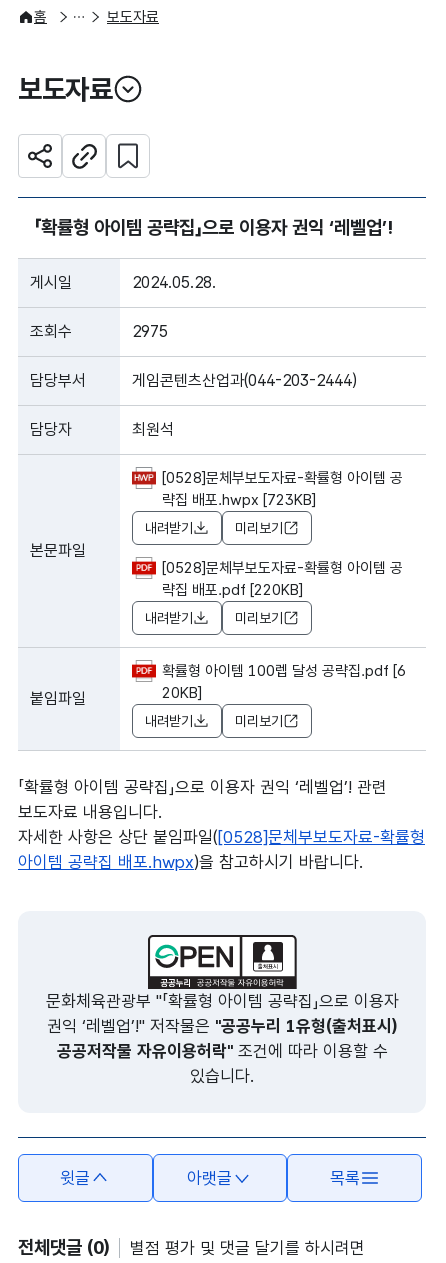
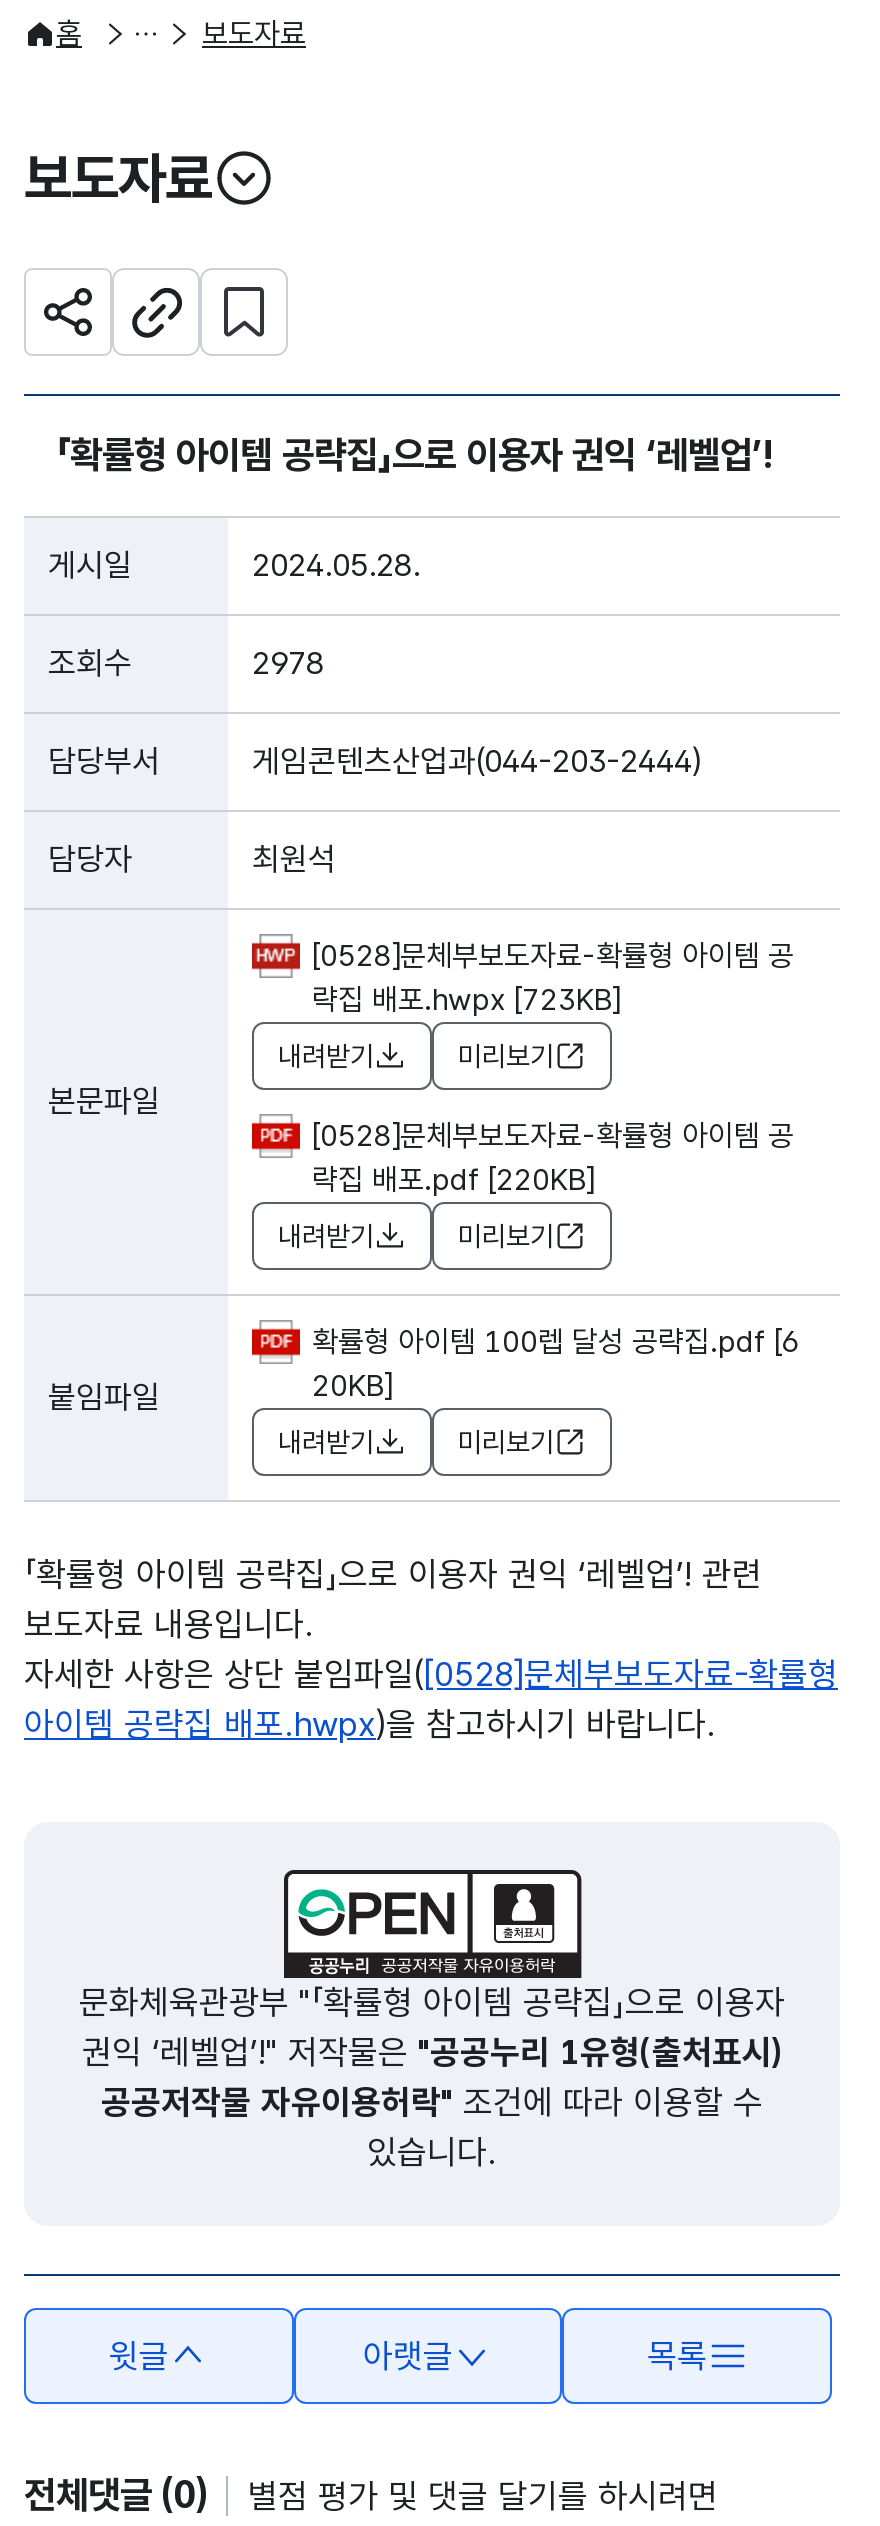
[132,322,168,341] 2975 -> [252,644,324,682] 2978

